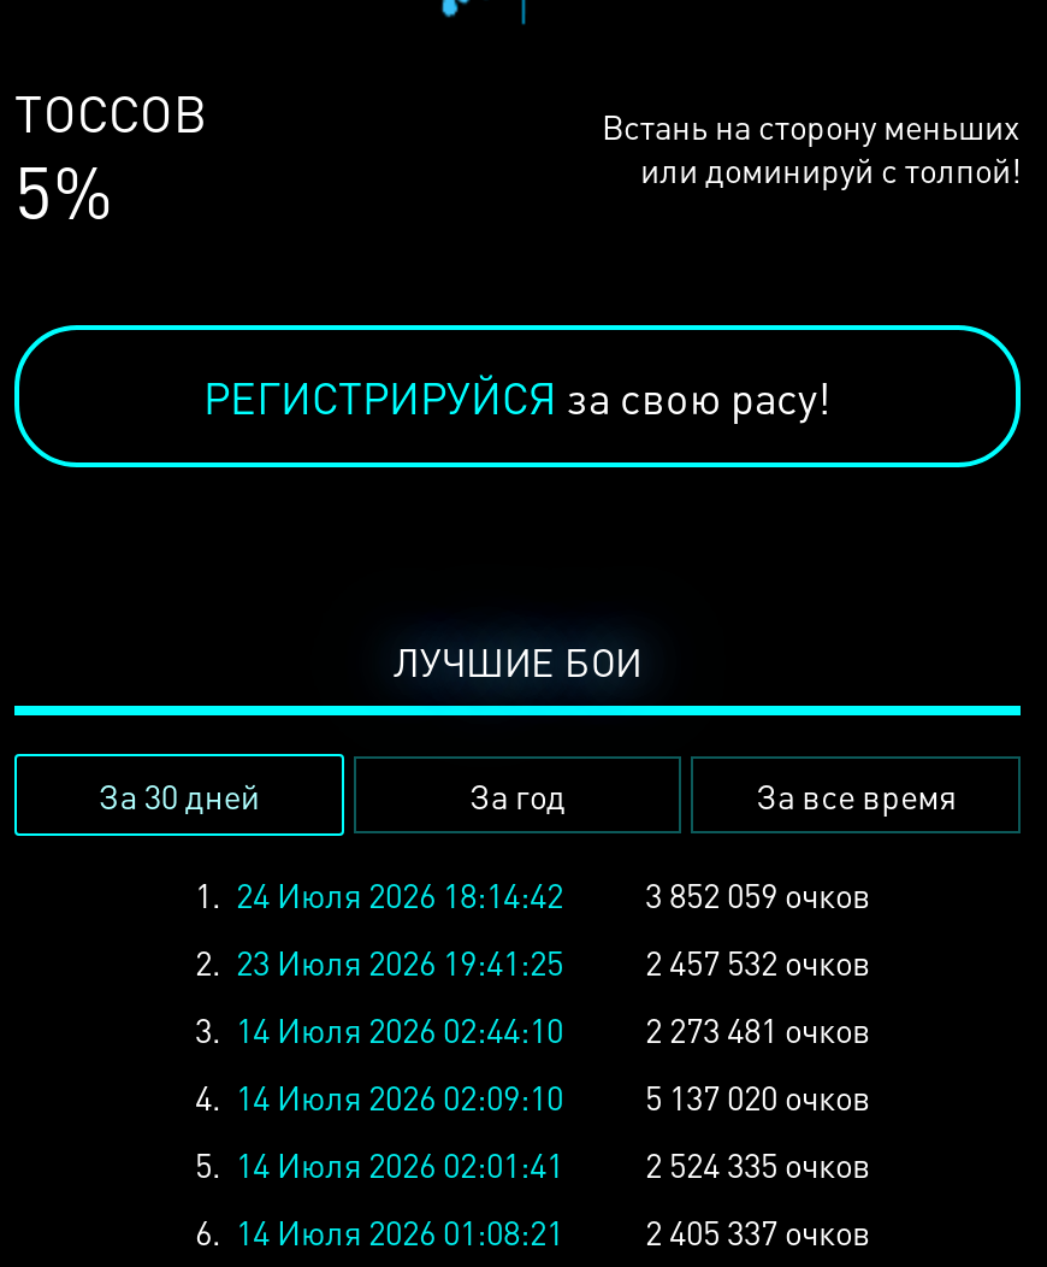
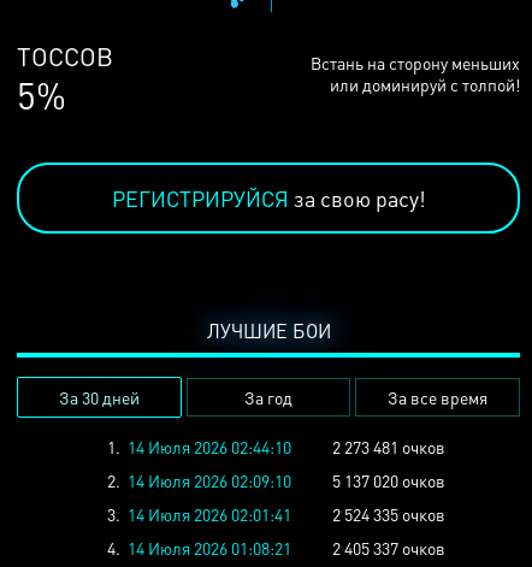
[195,872,871,1050] 1. 24 Июля 2026 18:14:42 | 3 852 059 очков | 2. 23 Июля 2026 19:41:25 | 2 457 532 очков | 3. 14 Июля 2026 02:44:10 -> [107,436,291,457] 1. 14 Июля 2026 02:44:10
[195,1074,871,1118] 4. 14 Июля 2026 02:09:10 5 137 020 очков -> [107,469,445,491] 2. 14 Июля 2026 02:09:10 5 137 020 очков
[195,1142,871,1185] 5. 14 Июля 2026 02:01:41 2 524 335 очков -> [107,503,445,525] 3. 14 Июля 2026 02:01:41 2 524 335 очков
[195,1209,871,1253] 6. 14 Июля 2026 01:08:21 2 405 337 очков -> [107,537,445,559] 4. 14 Июля 2026 01:08:21 2 405 337 очков

